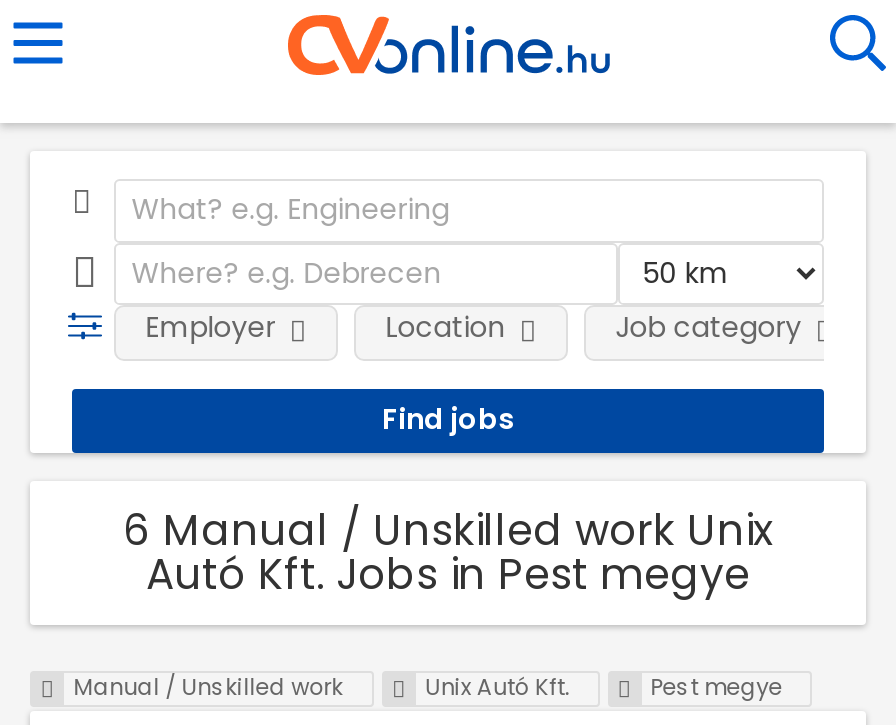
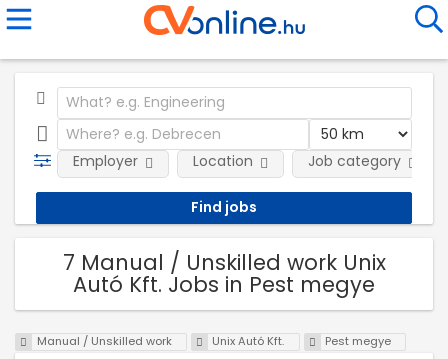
[123,500,773,558] 6 Manual / Unskilled work Unix -> [62,247,385,276] 7 Manual / Unskilled work Unix

